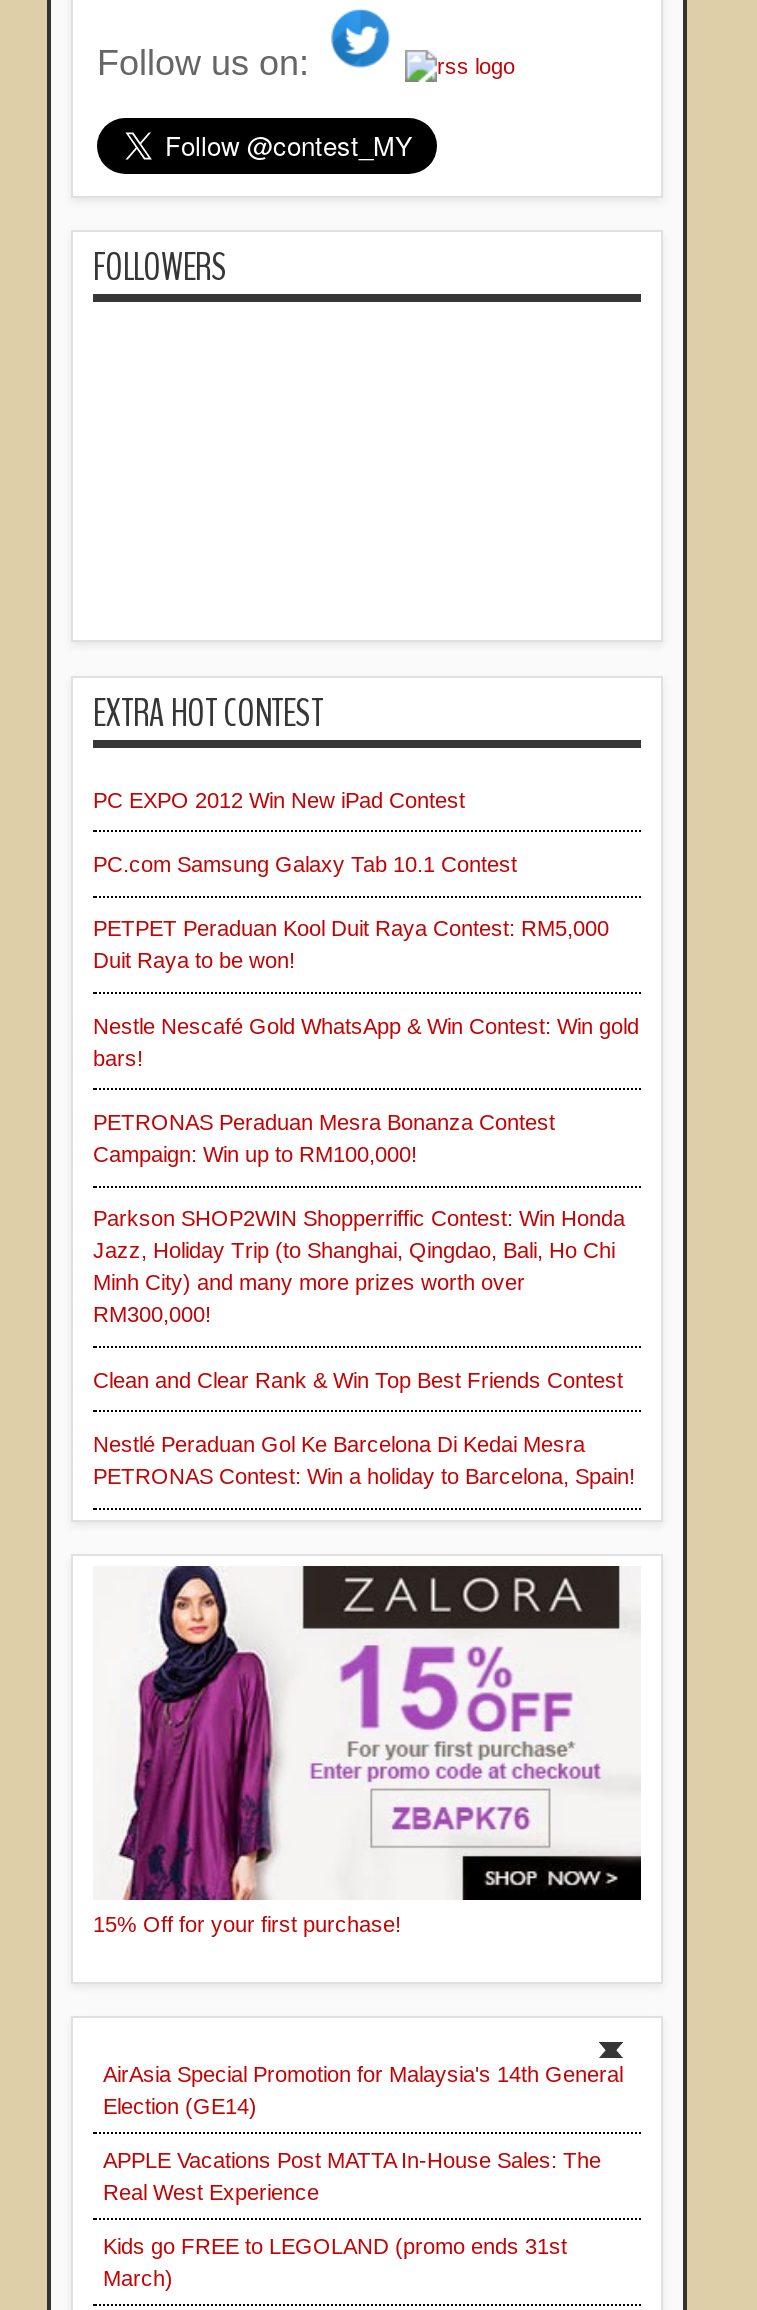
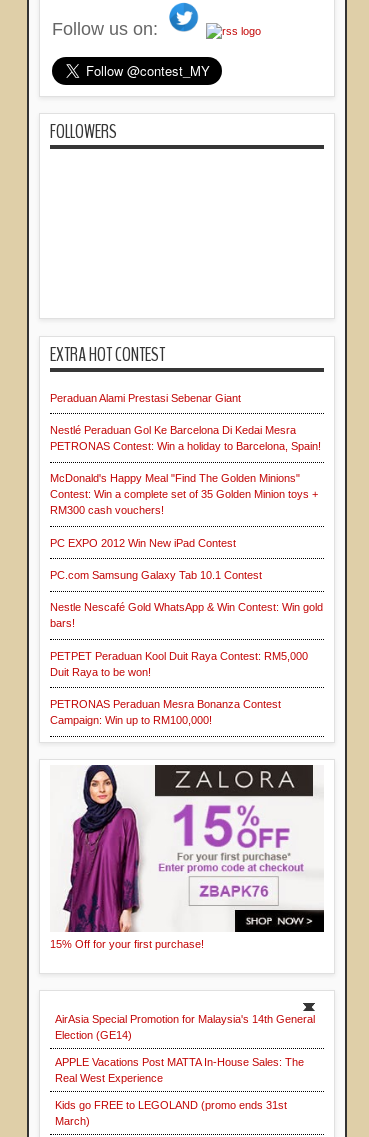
moved [93,787,639,1166] -> [50,537,323,726]: PC EXPO 2012 Win New iPad Contest | PC.com Samsung Galaxy Tab 10.1 Contest | Nestle Nescafé Gold WhatsApp & Win Contest: Win gold | bars! | PETPET Peraduan Kool Duit Raya Contest: RM5,000 | Duit Raya to be won! | PETRONAS Peraduan Mesra Bonanza Contest | Campaign: Win up to RM100,000!
[93,1207,625,1392] Parkson SHOP2WIN Shopperriffic Contest: Win Honda | Jazz, Holiday Trip (to Shanghai, Qingdao, Bali, Ho Chi | Minh City) and many more prizes worth over | RM300,000! | Clean and Clear Rank & Win Top Best Friends Contest -> [50,391,241,403] Peraduan Alami Prestasi Sebenar Giant
moved [93,1432,635,1488] -> [50,424,321,452]: Nestlé Peraduan Gol Ke Barcelona Di Kedai Mesra | PETRONAS Contest: Win a holiday to Barcelona, Spain!
none -> [50,472,318,516] McDonald's Happy Meal "Find The Golden Minions" | Contest: Win a complete set of 35 Golden Minion toys + | RM300 cash vouchers!

